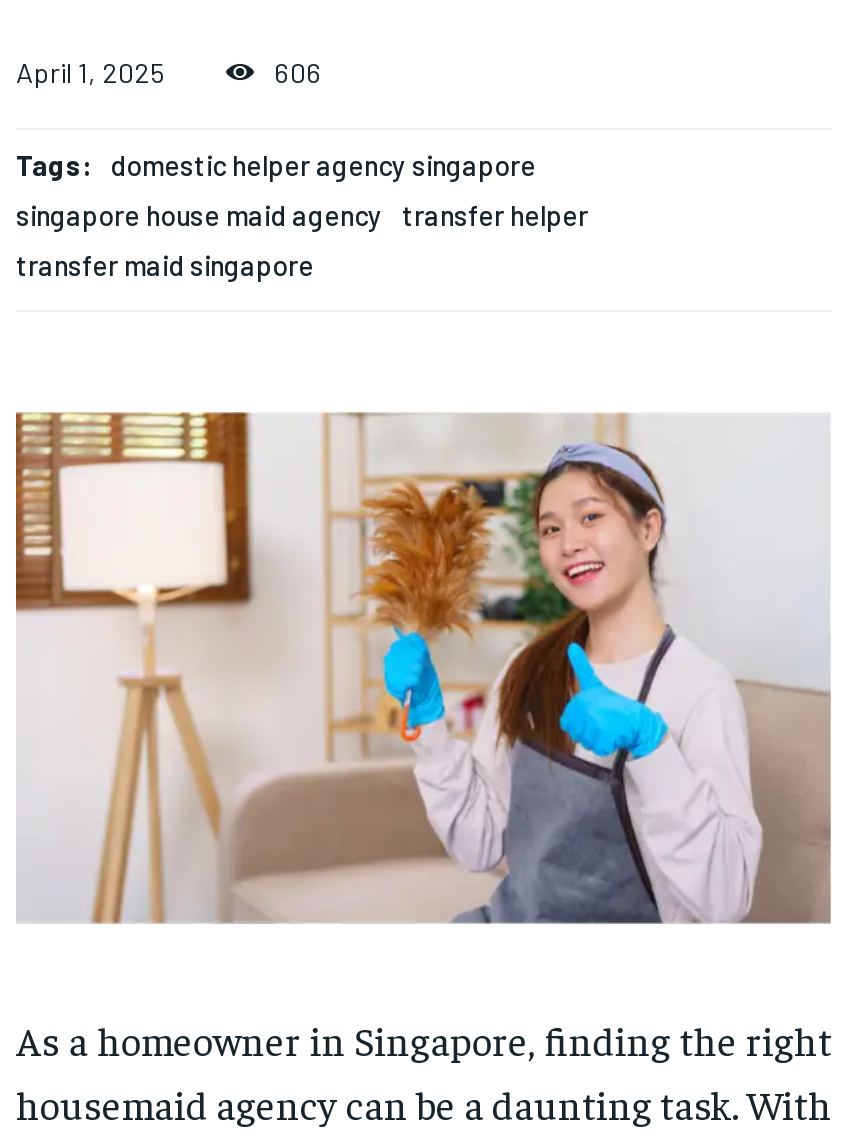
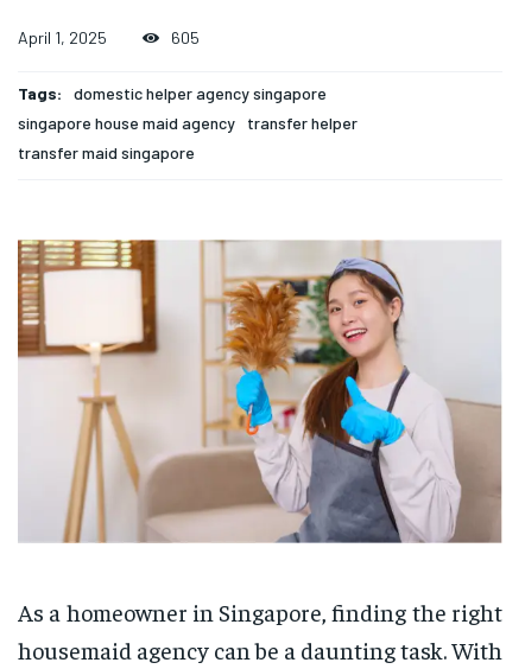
[274,55,322,89] 606 -> [171,28,200,48] 605

